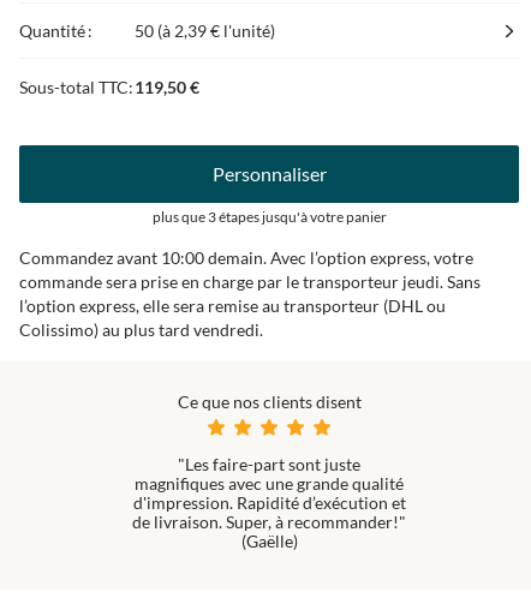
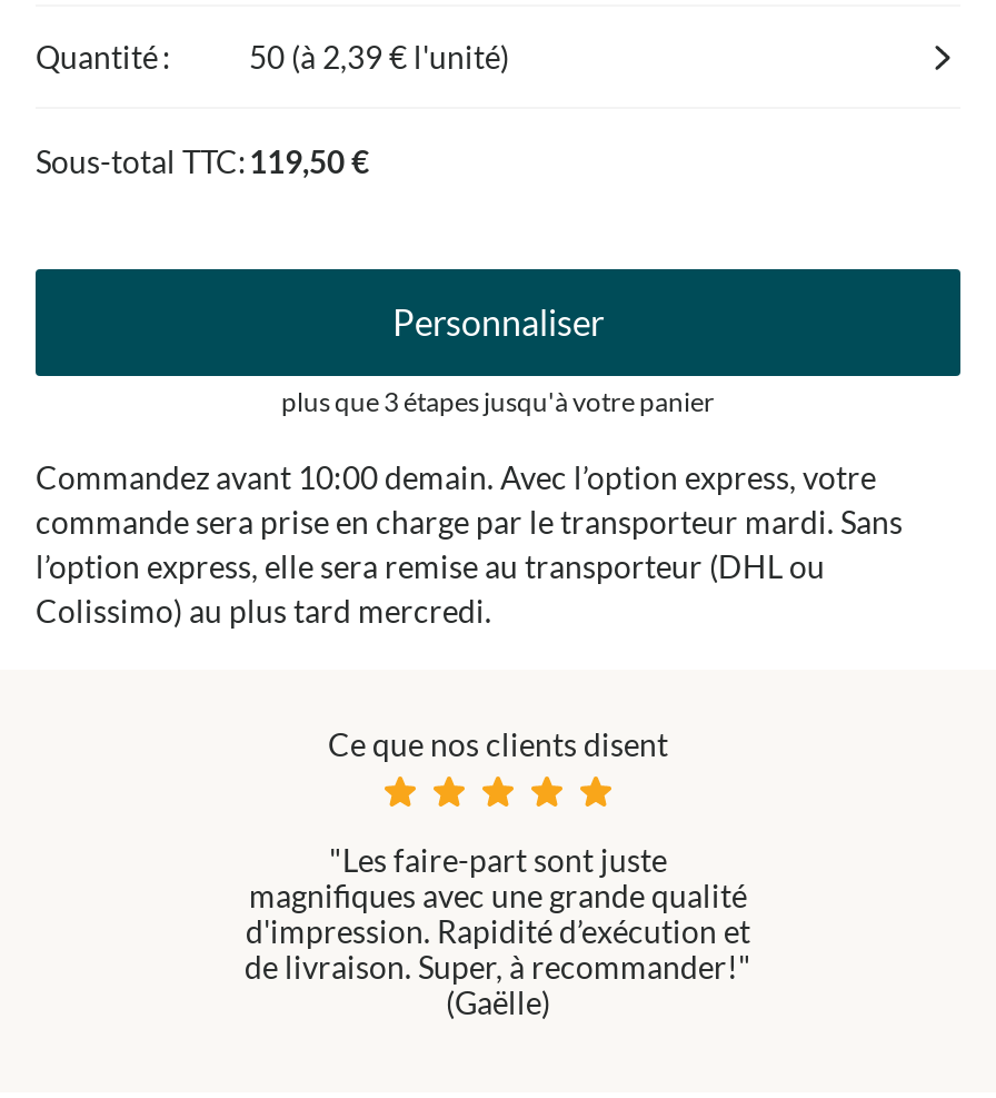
[19,272,481,292] commande sera prise en charge par le transporteur jeudi. Sans -> [36,504,903,541] commande sera prise en charge par le transporteur mardi. Sans
[19,320,263,340] Colissimo) au plus tard vendredi. -> [36,592,491,630] Colissimo) au plus tard mercredi.

